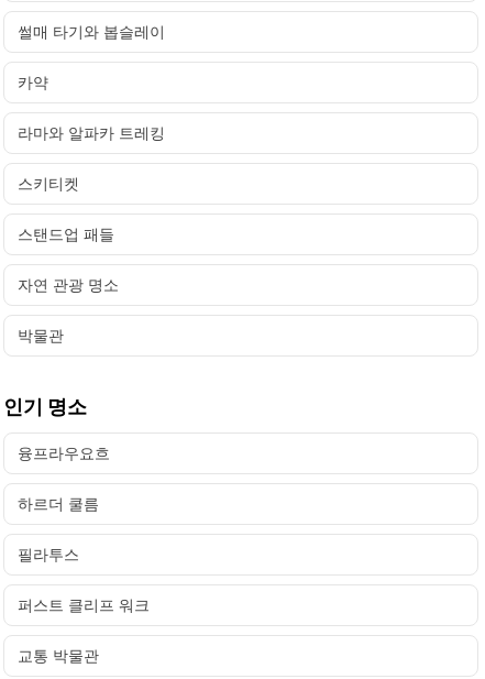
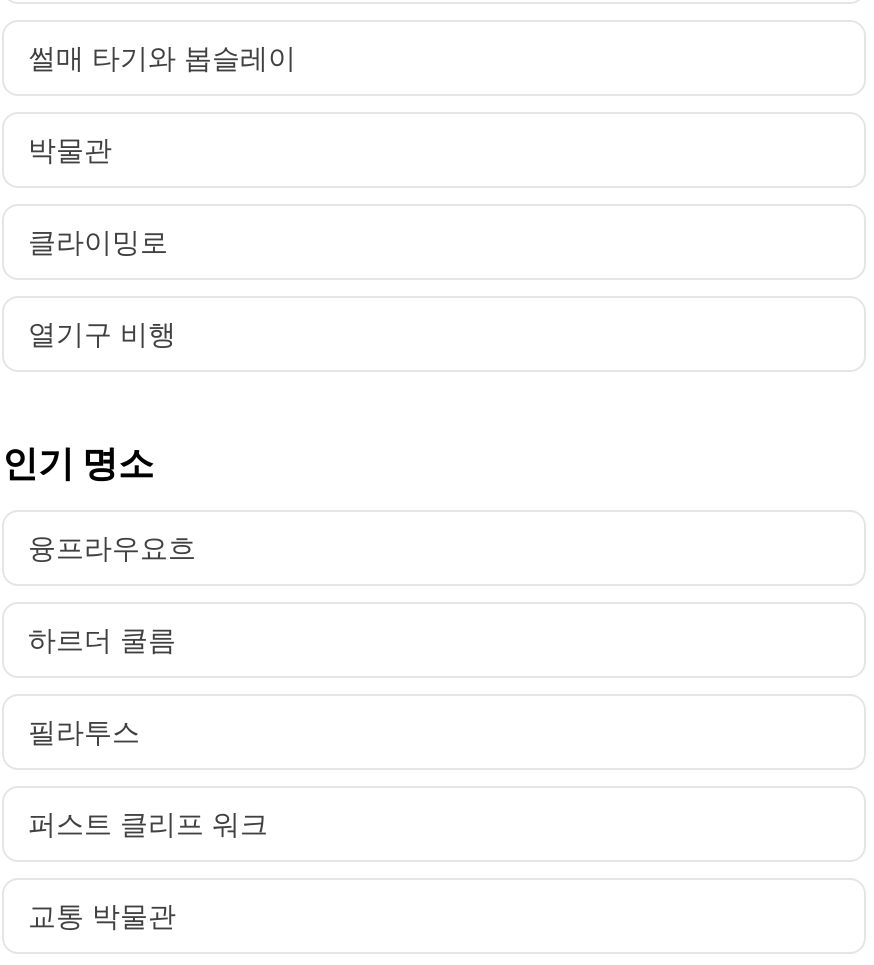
[18,73,165,294] 카약 | 라마와 알파카 트레킹 | 스키티켓 | 스탠드업 패들 | 자연 관광 명소 -> none
moved [18,326,64,344] -> [28,132,112,166]: 박물관
none -> [28,224,176,350] 클라이밍로 | 열기구 비행

